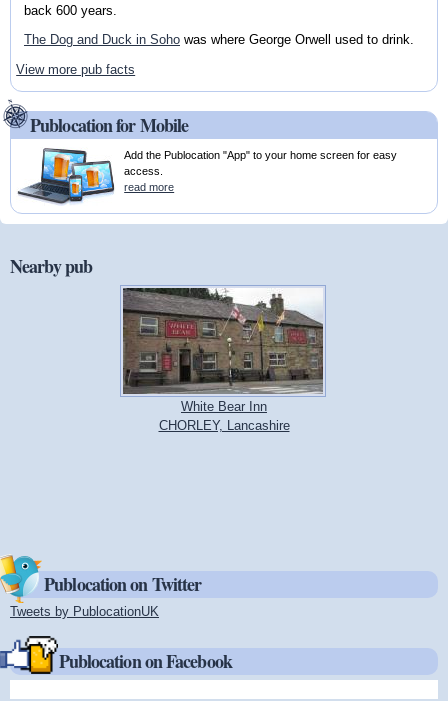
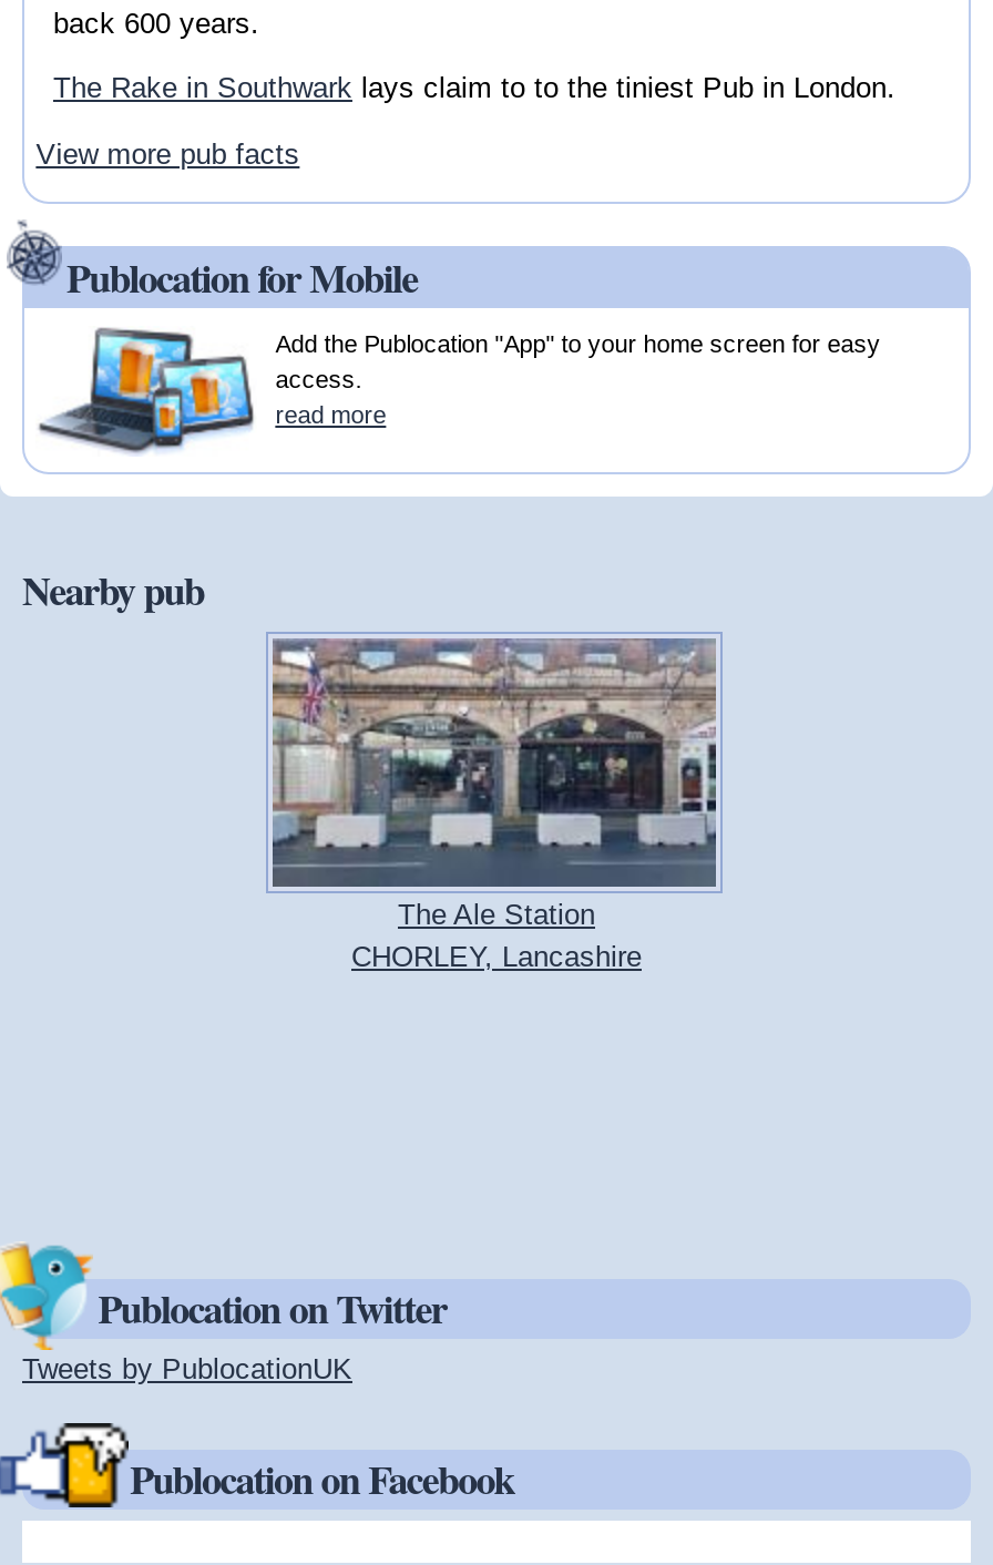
[24,32,414,47] The Dog and Duck in Soho was where George Orwell used to drink. -> [53,72,895,105] The Rake in Southwark lays claim to to the tiniest Pub in London.
[123,287,324,414] [image] | White Bear Inn -> [273,638,718,930] [image] | The Ale Station

